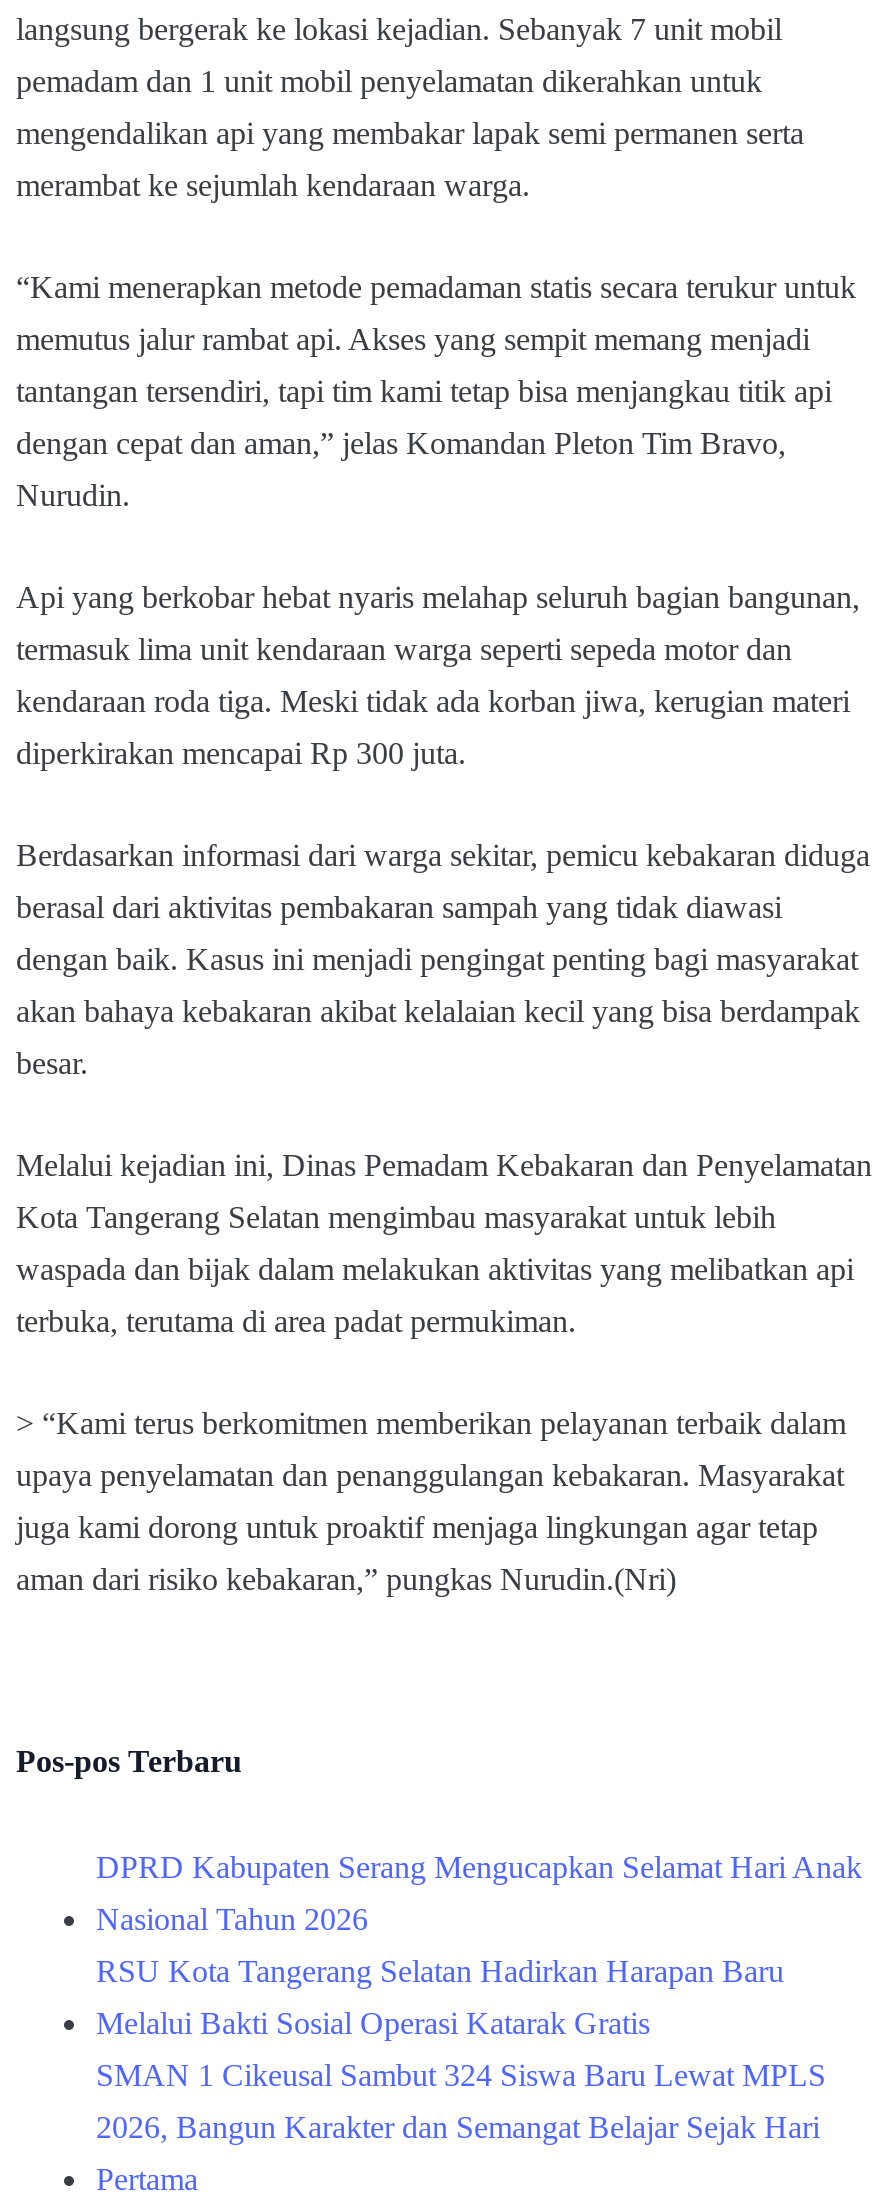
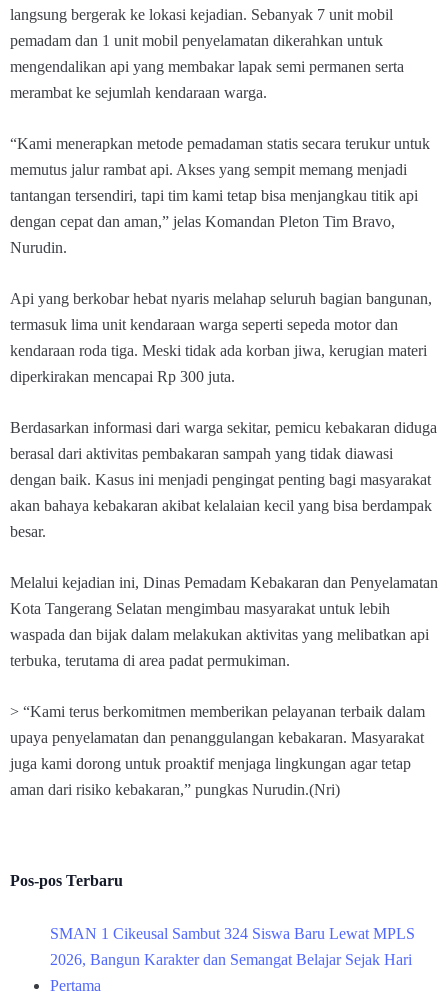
[96,1849,862,2039] DPRD Kabupaten Serang Mengucapkan Selamat Hari Anak | Nasional Tahun 2026 | RSU Kota Tangerang Selatan Hadirkan Harapan Baru | Melalui Bakti Sosial Operasi Katarak Gratis -> none

